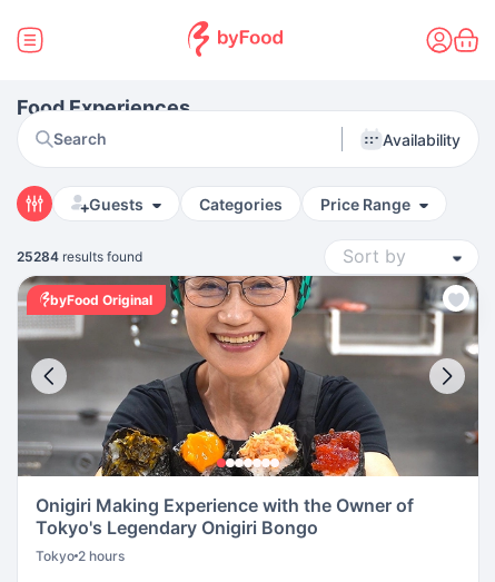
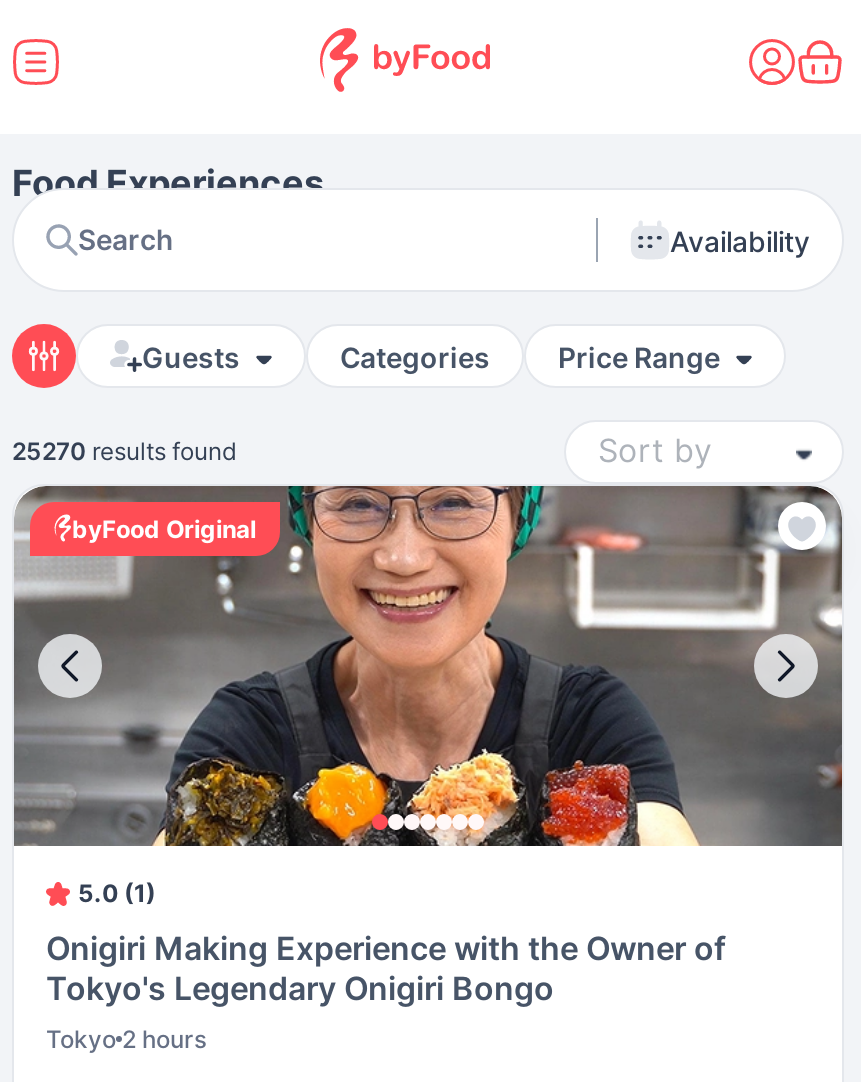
[17,248,142,265] 25284 results found -> [12,436,236,466] 25270 results found
none -> [78,878,156,908] 5.0 (1)

